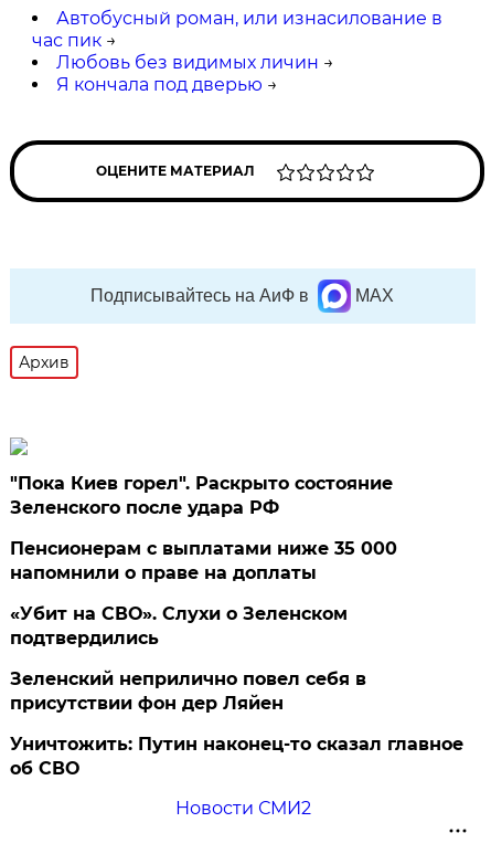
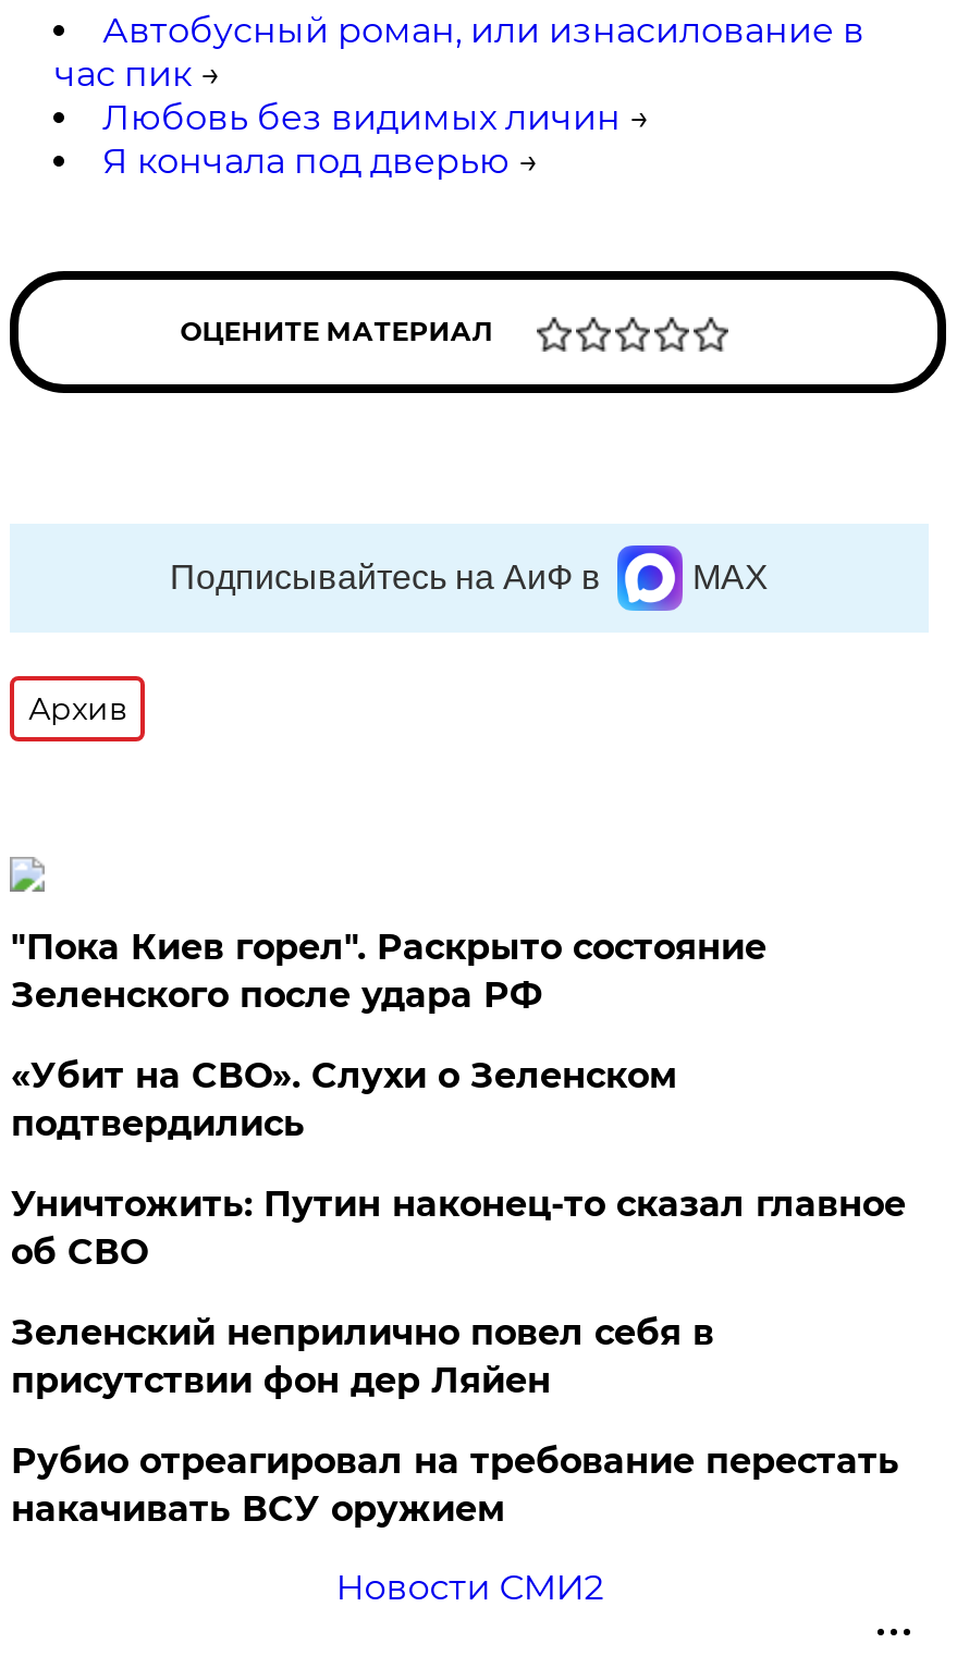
[10,538,398,583] Пенсионерам с выплатами ниже 35 000 | напомнили о праве на доплаты -> none
moved [10,603,348,649] -> [11,1055,677,1144]: «Убит на СВО». Слухи о Зеленском | подтвердились
none -> [11,1440,899,1530] Рубио отреагировал на требование перестать | накачивать ВСУ оружием
moved [10,734,464,779] -> [11,1183,906,1273]: Уничтожить: Путин наконец-то сказал главное | об СВО

